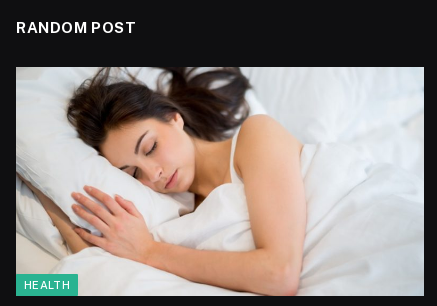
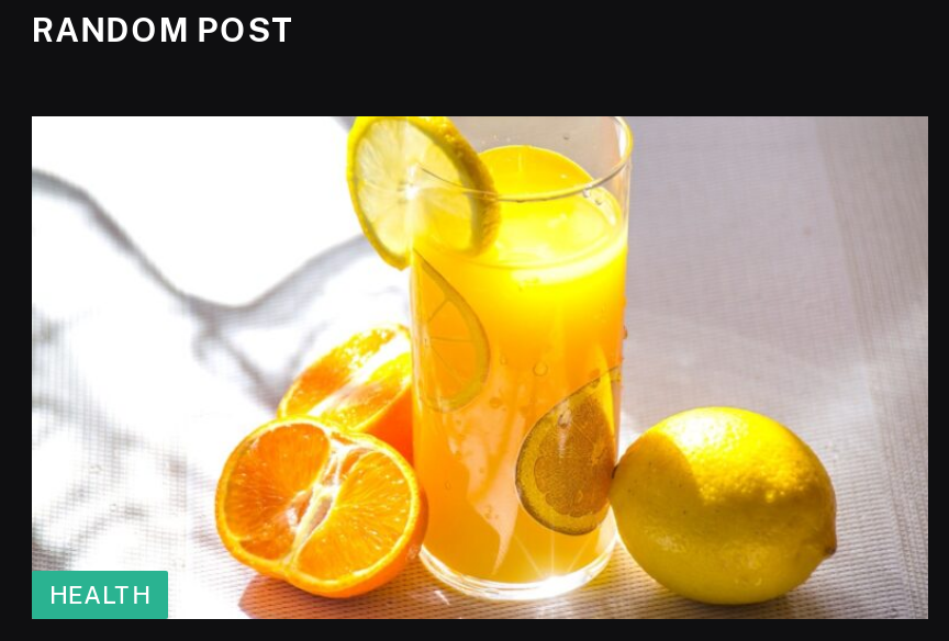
[15,66,424,297] [image] -> [32,114,928,621] [image]

